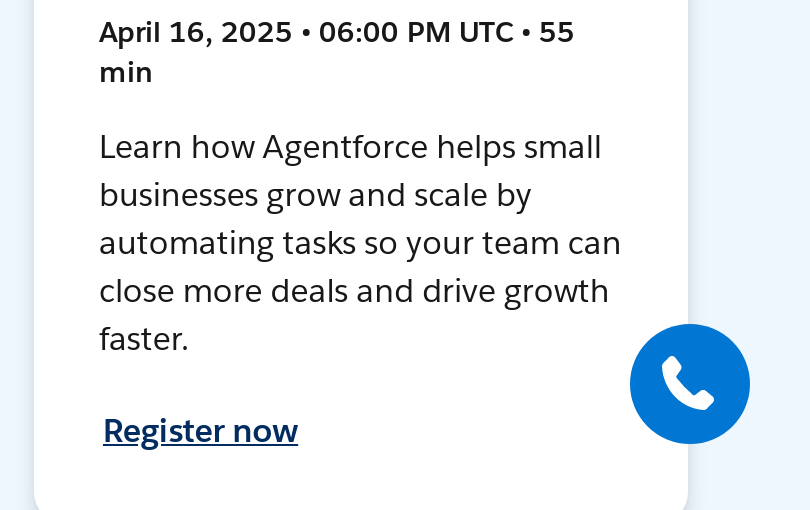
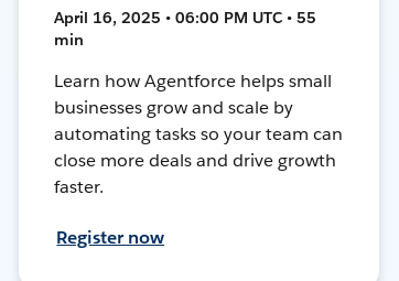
[628,322,752,446] [image] -> none

